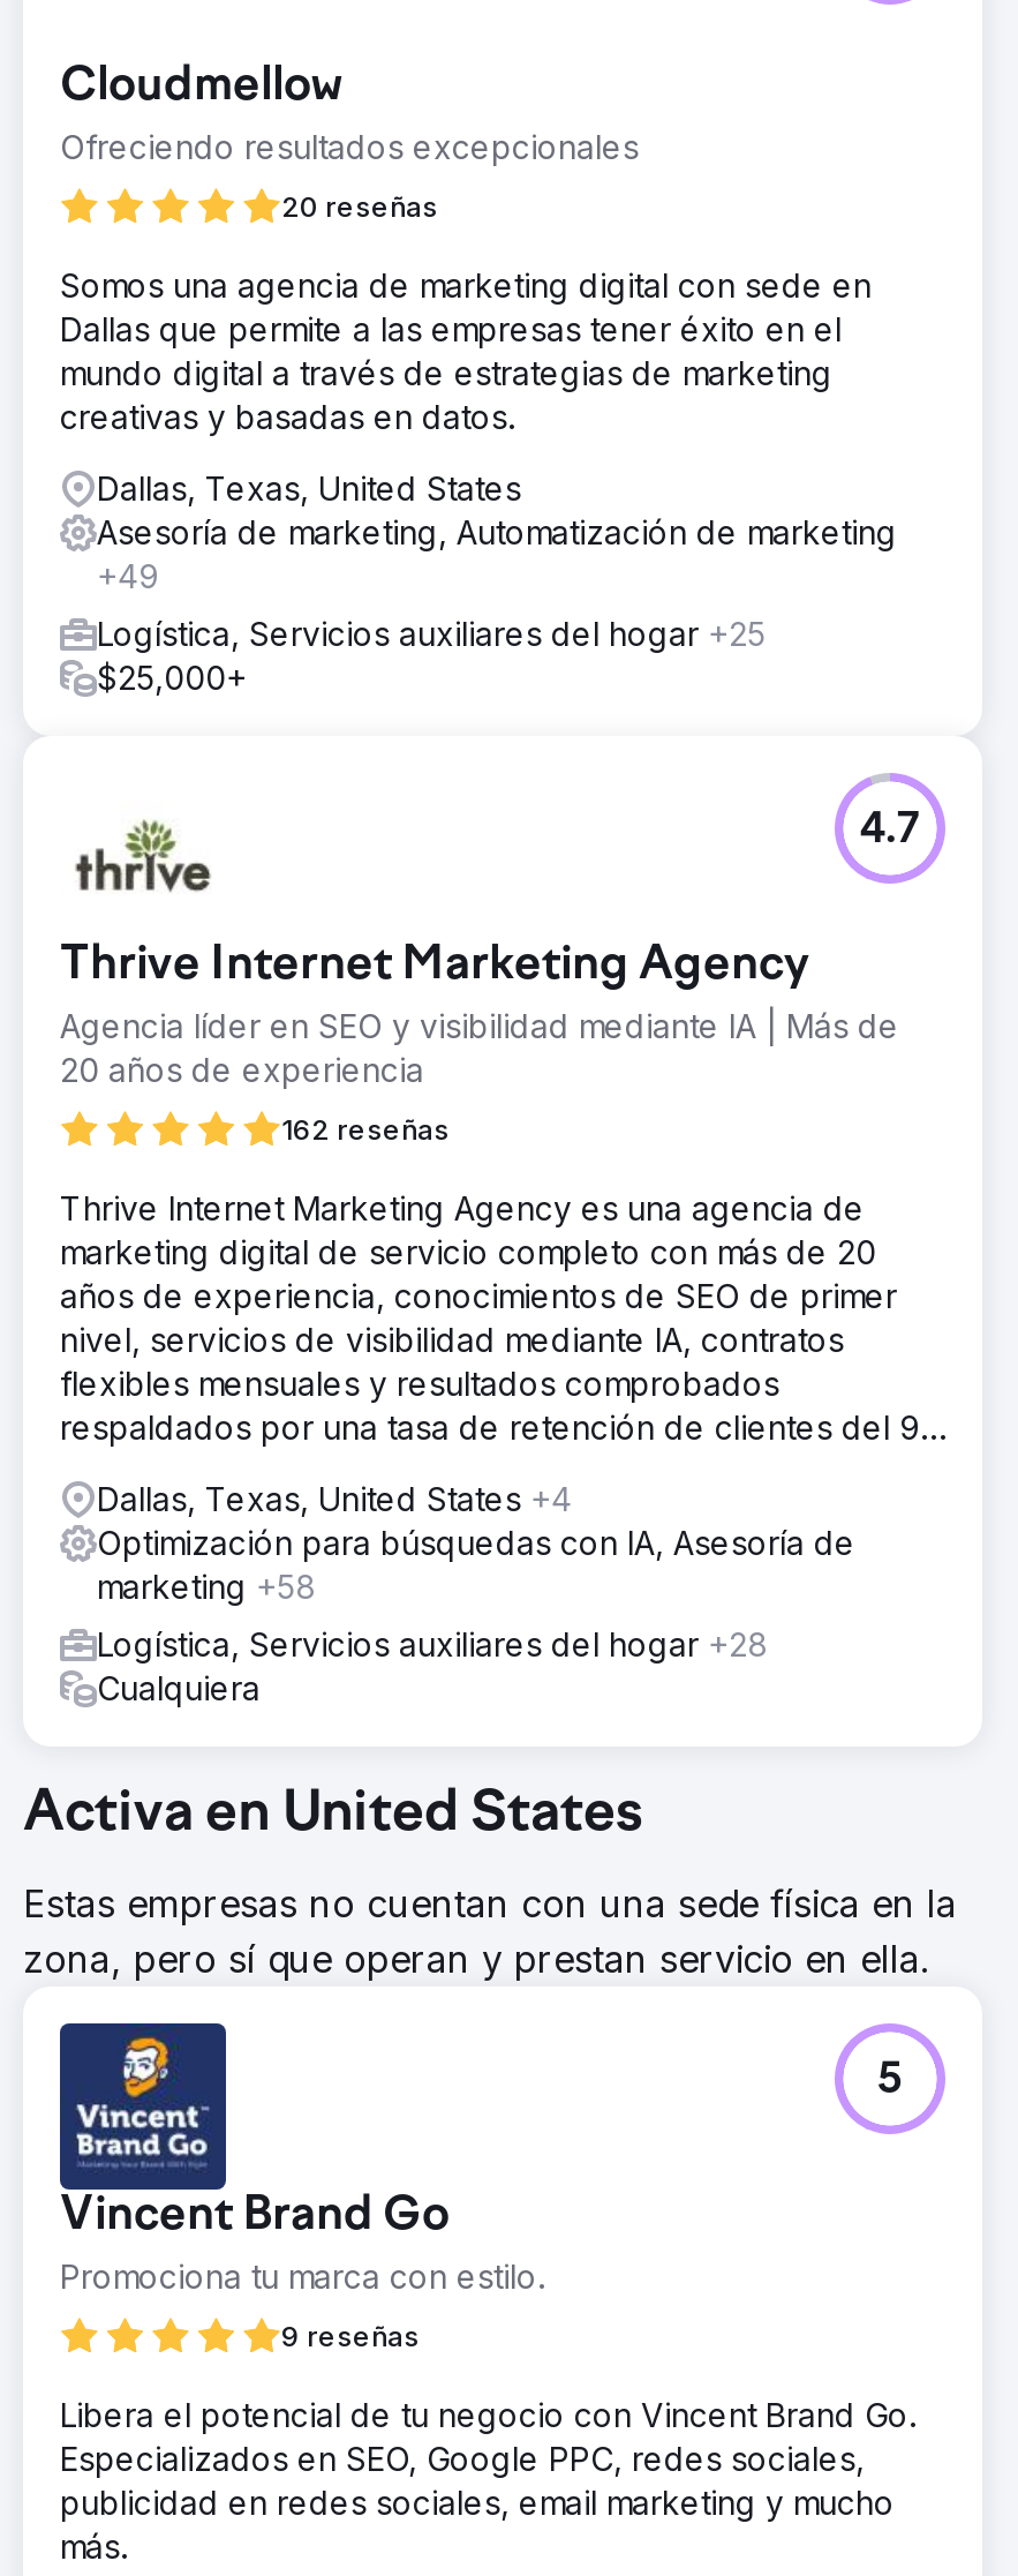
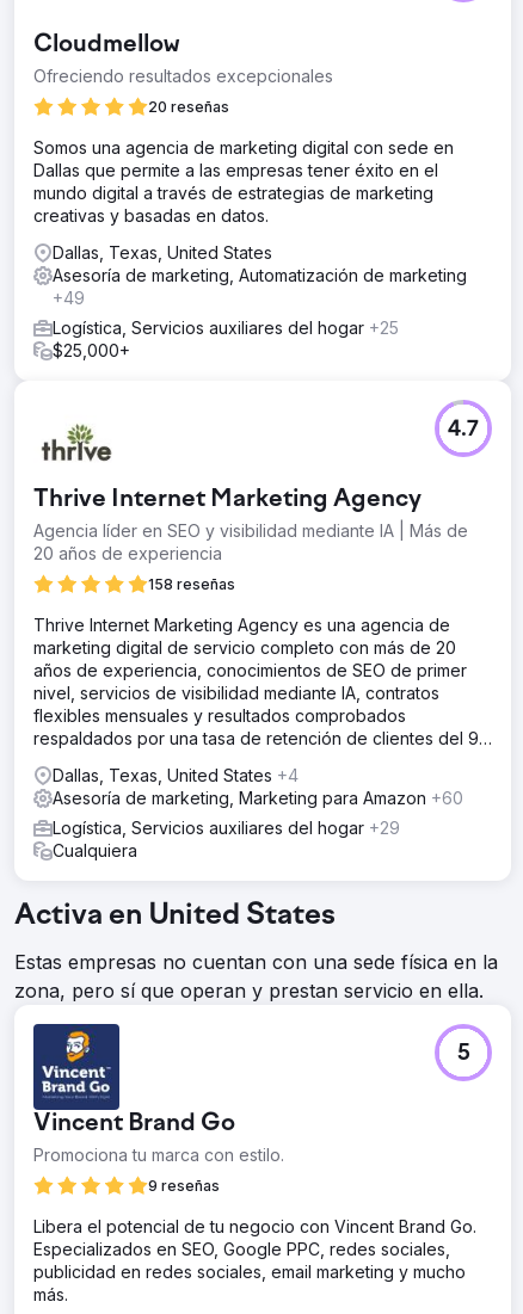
[281,1112,450,1147] 162 reseñas -> [148,575,235,593] 158 reseñas
[97,1523,855,1606] Optimización para búsquedas con IA, Asesoría de | marketing +58 -> [53,788,463,808] Asesoría de marketing, Marketing para Amazon +60
[97,1624,768,1663] Logística, Servicios auxiliares del hogar +28 -> [53,818,400,838] Logística, Servicios auxiliares del hogar +29

